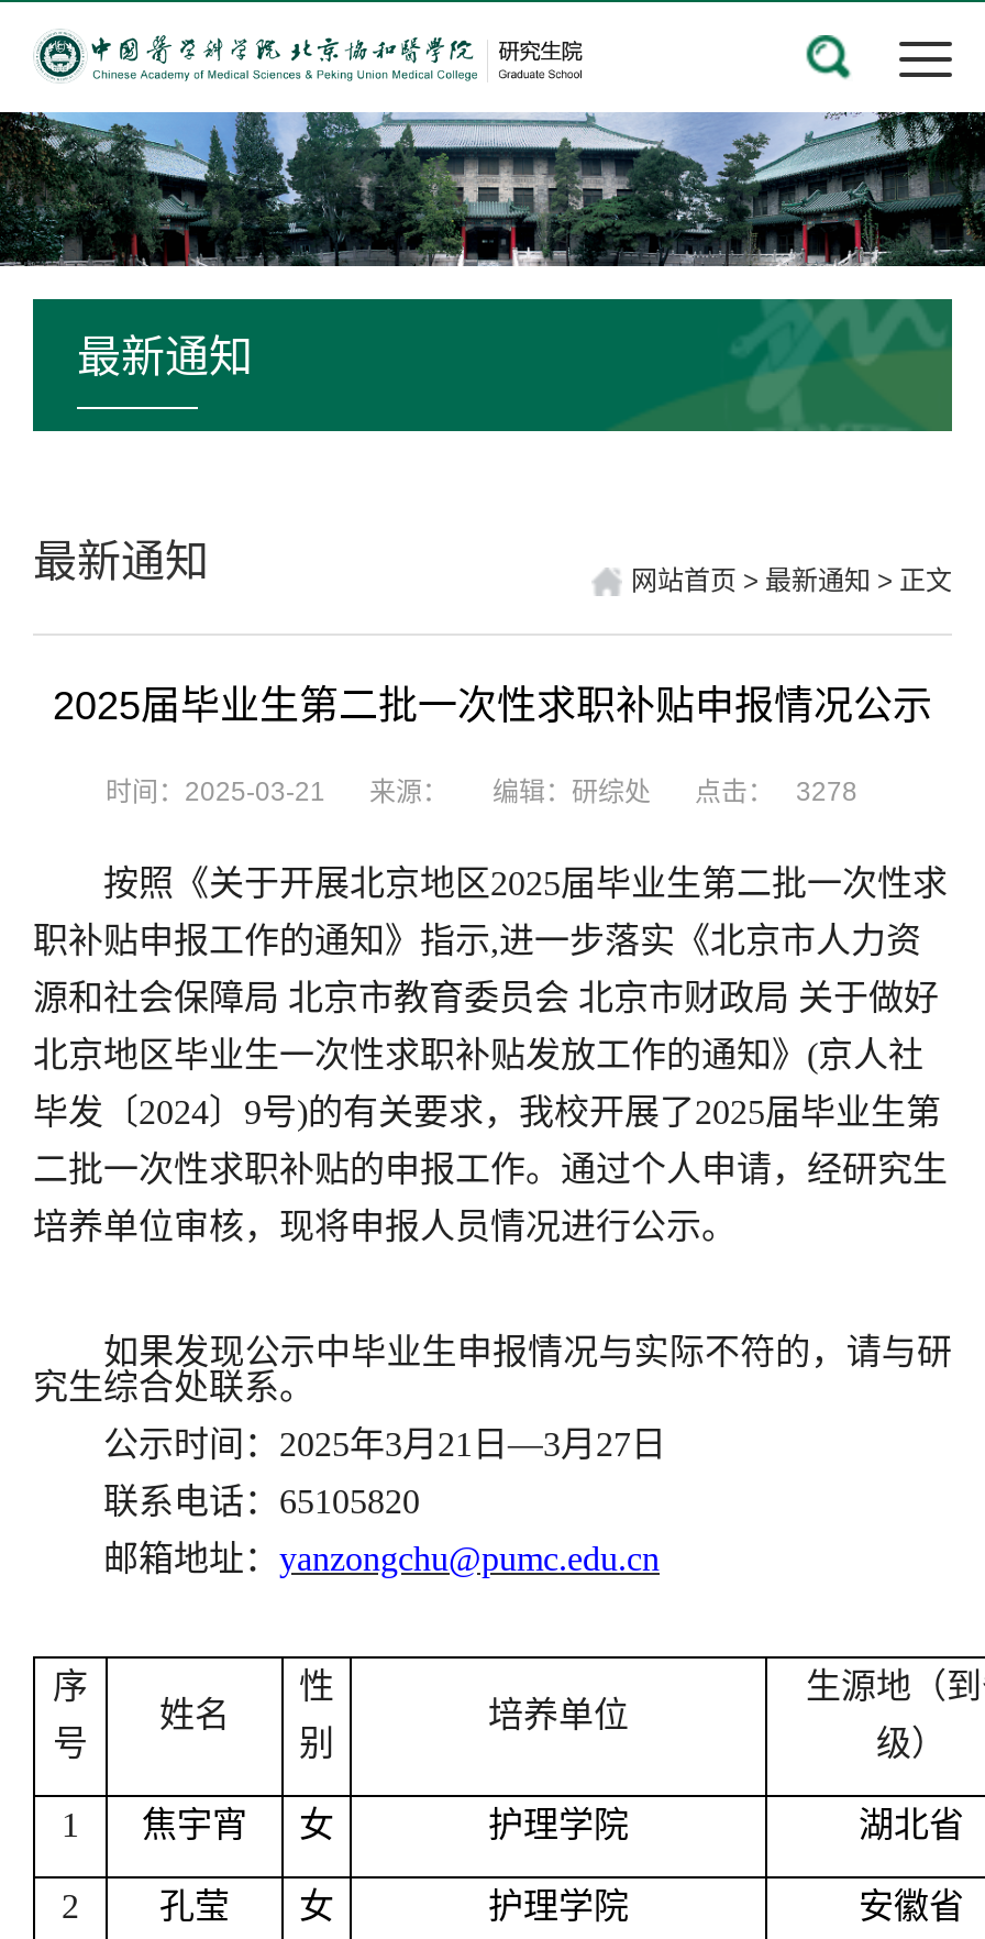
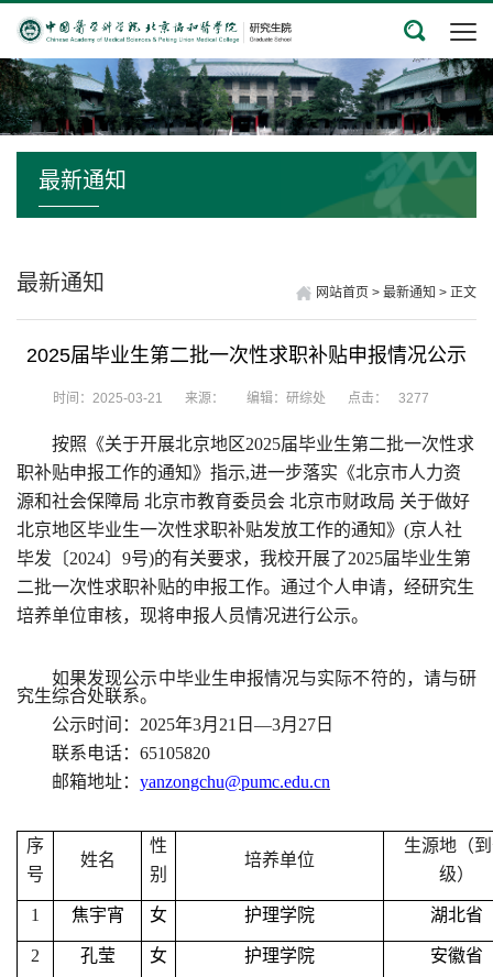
[106,776,857,807] 时间：2025-03-21 来源： 编辑：研综处 点击： 3278 -> [53,391,429,406] 时间：2025-03-21 来源： 编辑：研综处 点击： 3277

